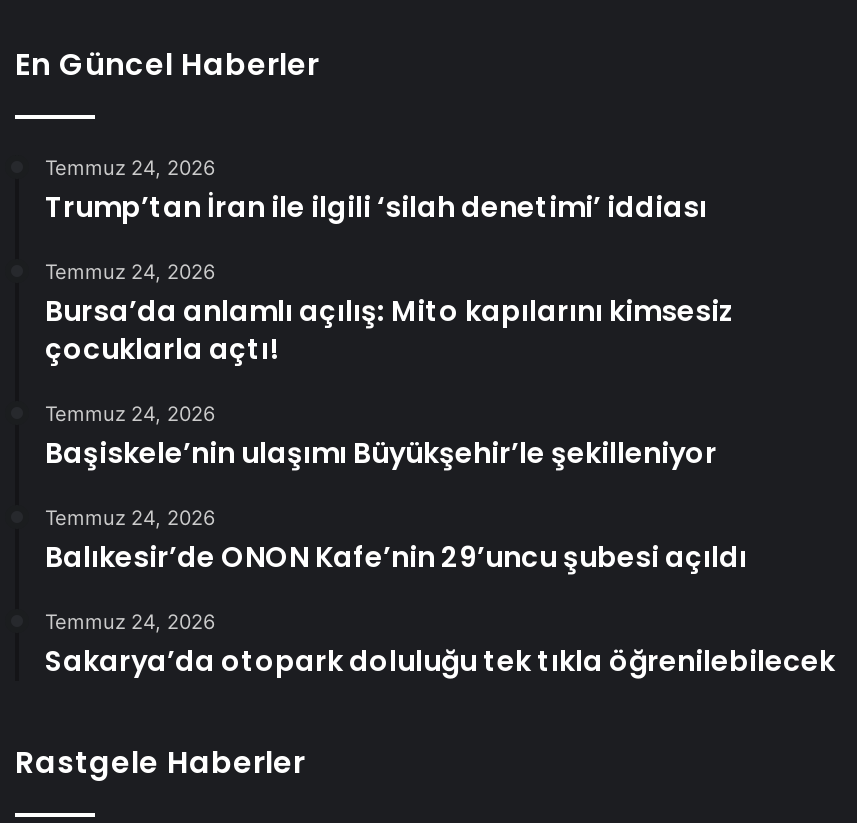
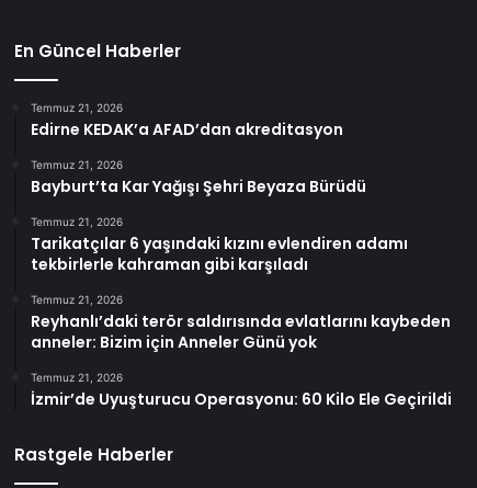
[45,155,707,227] Temmuz 24, 2026 | Trump’tan İran ile ilgili ‘silah denetimi’ iddiası -> [31,101,343,140] Temmuz 21, 2026 | Edirne KEDAK’a AFAD’dan akreditasyon
[45,259,735,369] Temmuz 24, 2026 | Bursa’da anlamlı açılış: Mito kapılarını kimsesiz | çocuklarla açtı! -> [31,158,366,197] Temmuz 21, 2026 | Bayburt’ta Kar Yağışı Şehri Beyaza Bürüdü
[45,401,717,473] Temmuz 24, 2026 | Başiskele’nin ulaşımı Büyükşehir’le şekilleniyor -> [31,215,408,275] Temmuz 21, 2026 | Tarikatçılar 6 yaşındaki kızını evlendiren adamı | tekbirlerle kahraman gibi karşıladı
[45,505,747,577] Temmuz 24, 2026 | Balıkesir’de ONON Kafe’nin 29’uncu şubesi açıldı -> [31,293,451,353] Temmuz 21, 2026 | Reyhanlı’daki terör saldırısında evlatlarını kaybeden | anneler: Bizim için Anneler Günü yok
[45,609,835,681] Temmuz 24, 2026 | Sakarya’da otopark doluluğu tek tıkla öğrenilebilecek -> [31,370,452,410] Temmuz 21, 2026 | İzmir’de Uyuşturucu Operasyonu: 60 Kilo Ele Geçirildi

